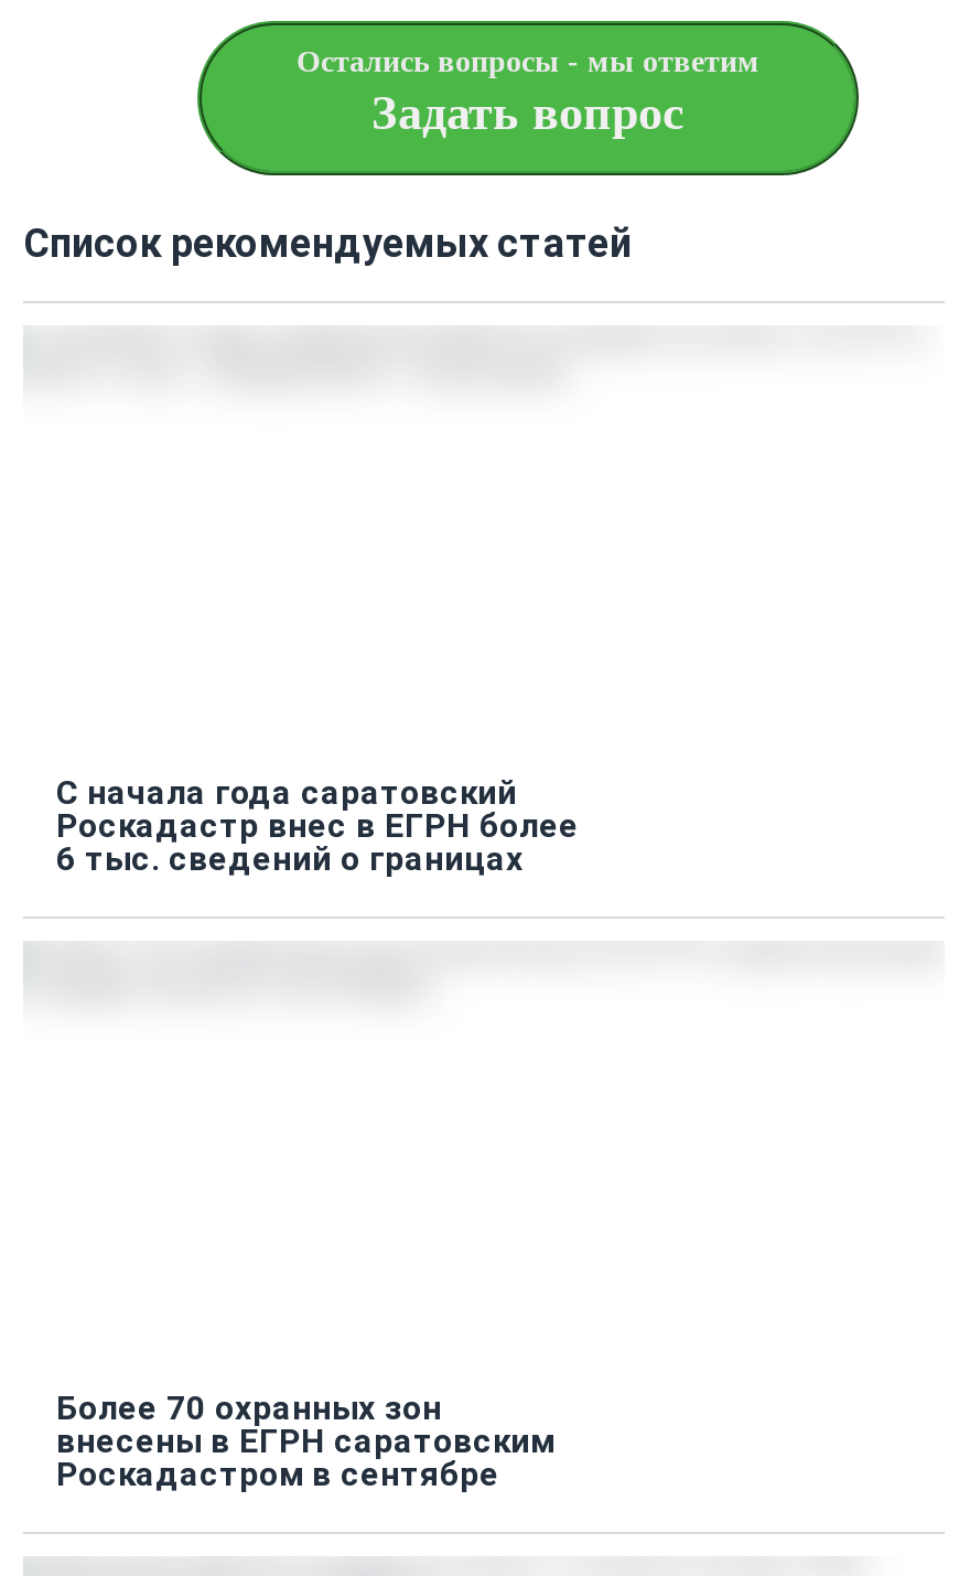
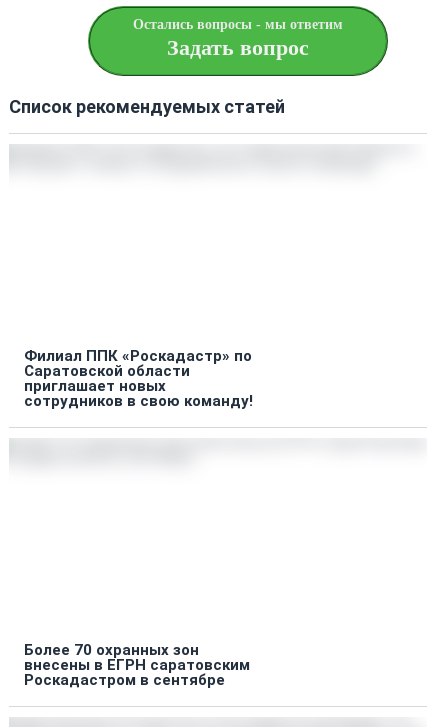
[56,773,579,879] С начала года саратовский | Роскадастр внес в ЕГРН более | 6 тыс. сведений о границах -> [24,347,253,410] Филиал ППК «Роскадастр» по | Саратовской области | приглашает новых | сотрудников в свою команду!

